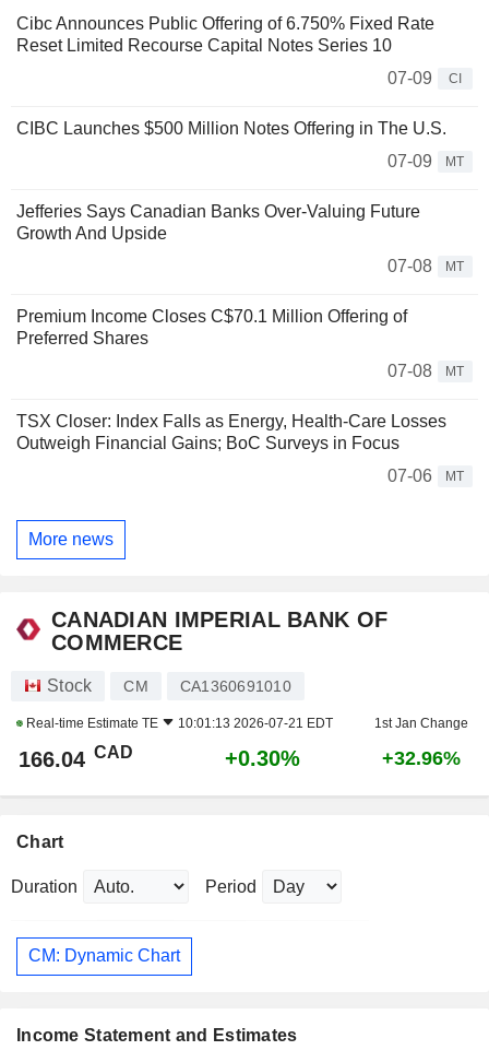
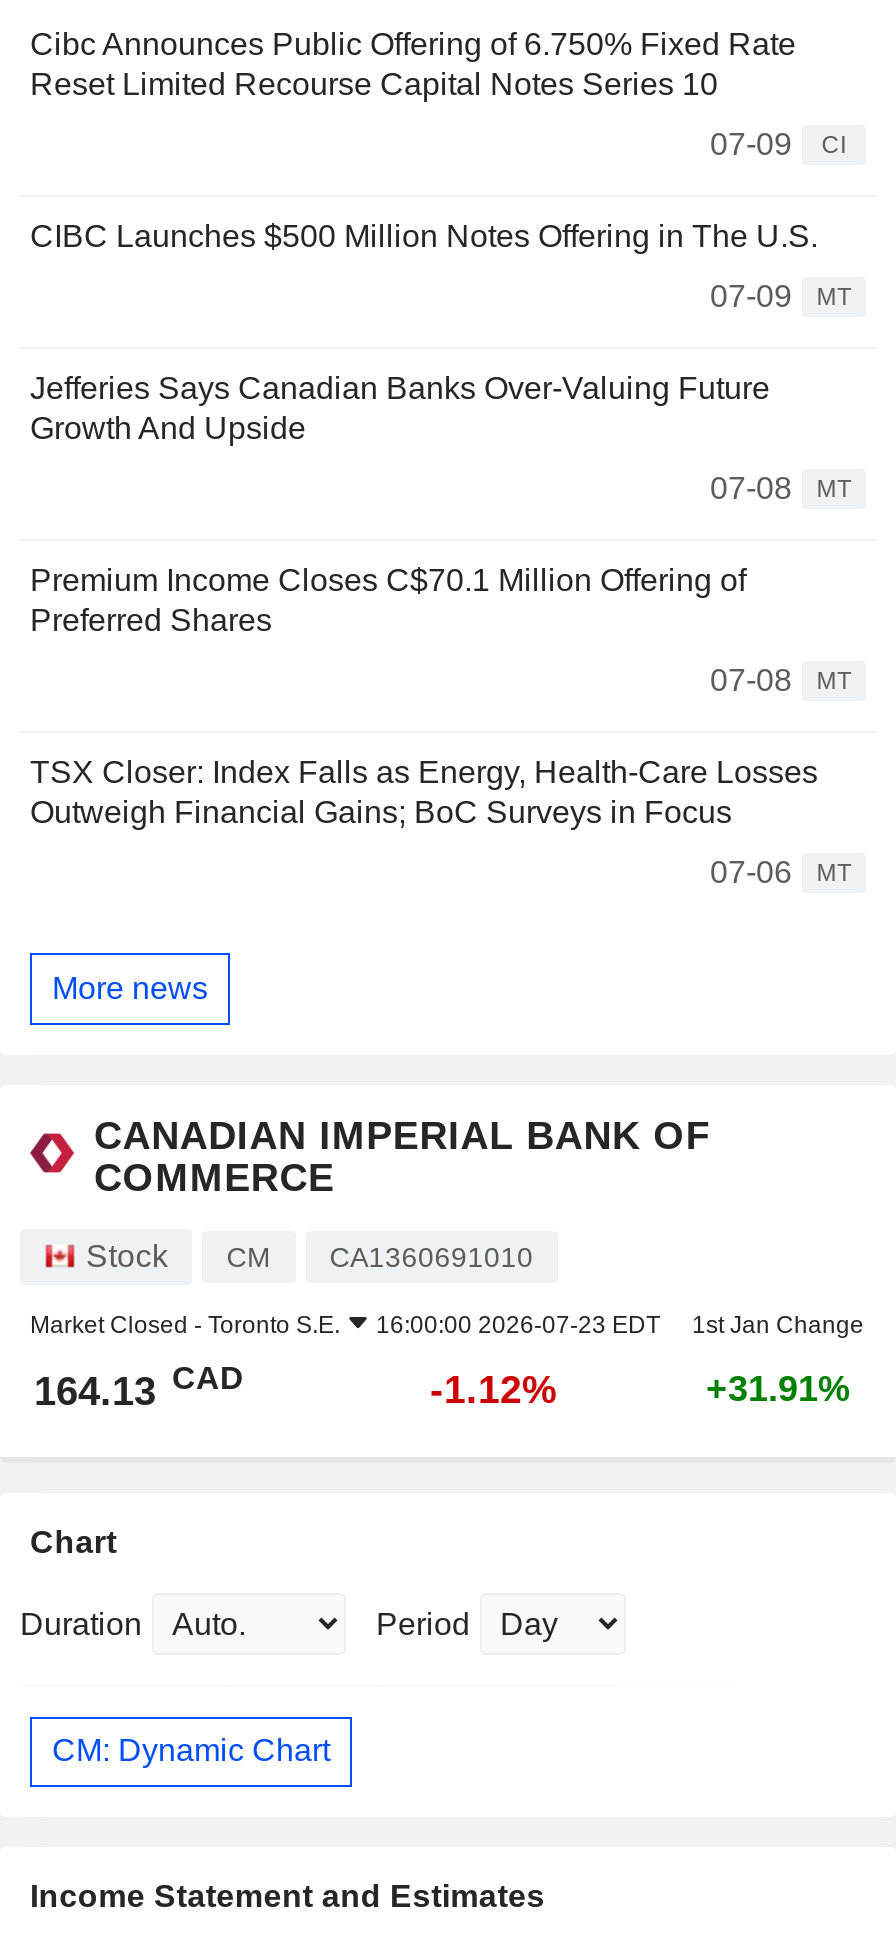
[23,715,333,731] Real-time Estimate TE | 10:01:13 2026-07-21 EDT -> [30,1310,660,1338] Market Closed - Toronto S.E. | 16:00:00 2026-07-23 EDT
[19,743,133,771] 166.04 CAD -> [34,1361,244,1412] 164.13 CAD
[225,746,300,770] +0.30% -> [430,1366,558,1410] -1.12%
[382,747,461,769] +32.96% -> [706,1368,850,1408] +31.91%

